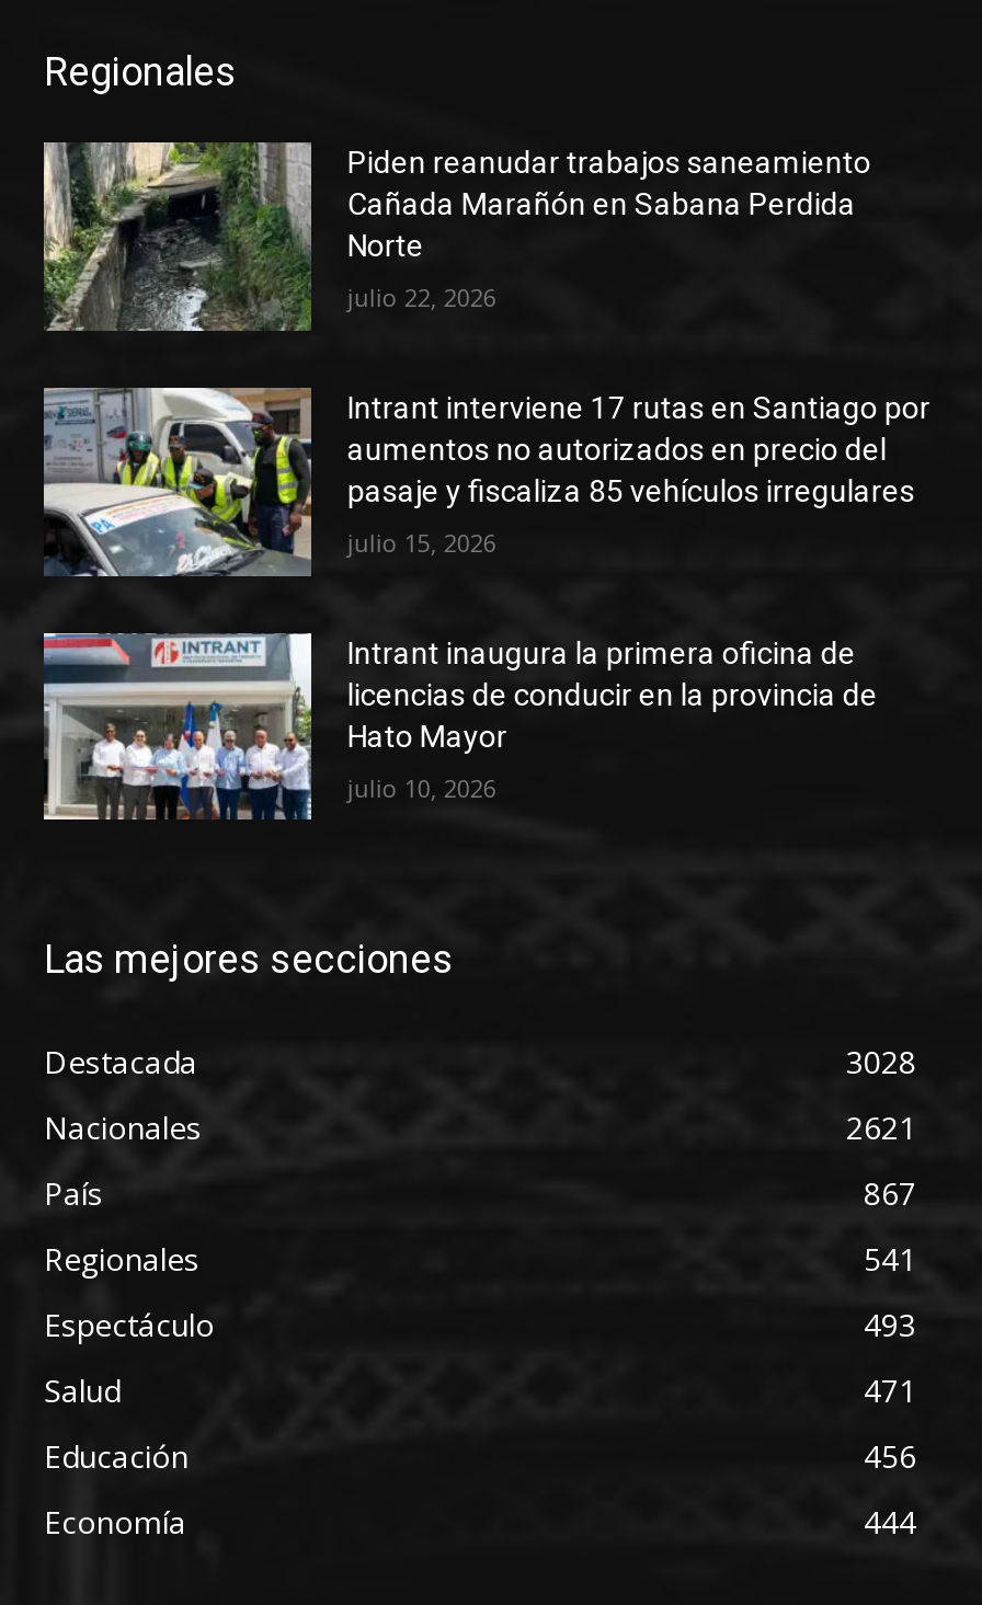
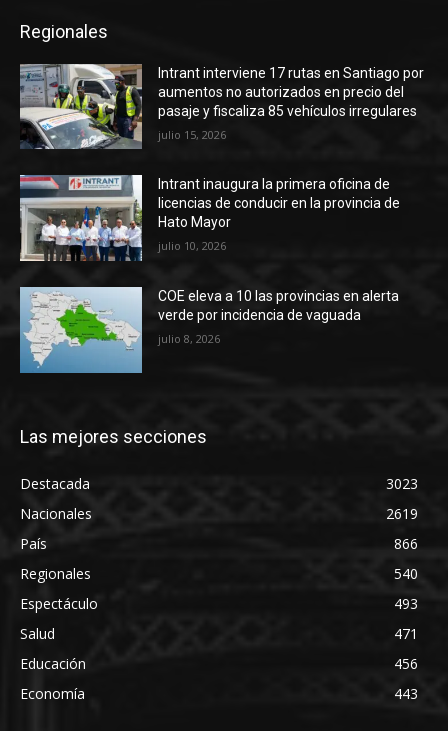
[42,139,871,332] [image] | Piden reanudar trabajos saneamiento | Cañada Marañón en Sabana Perdida | Norte | julio 22, 2026 -> none
moved [24,380,930,825] -> [11,60,424,263]: [image] | Intrant interviene 17 rutas en Santiago por | aumentos no autorizados en precio del | ... | Hato Mayor | julio 10, 2026
none -> [19,286,399,374] [image] | COE eleva a 10 las provincias en alerta | verde por incidencia de vaguada | julio 8, 2026
[846,1041,916,1083] 3028 -> [386,474,418,493] 3023
[846,1107,916,1149] 2621 -> [386,504,418,523] 2619
[864,1173,916,1215] 867 -> [394,534,418,553] 866
[864,1239,916,1280] 541 -> [394,564,418,583] 540
[864,1502,916,1543] 444 -> [394,684,418,703] 443

